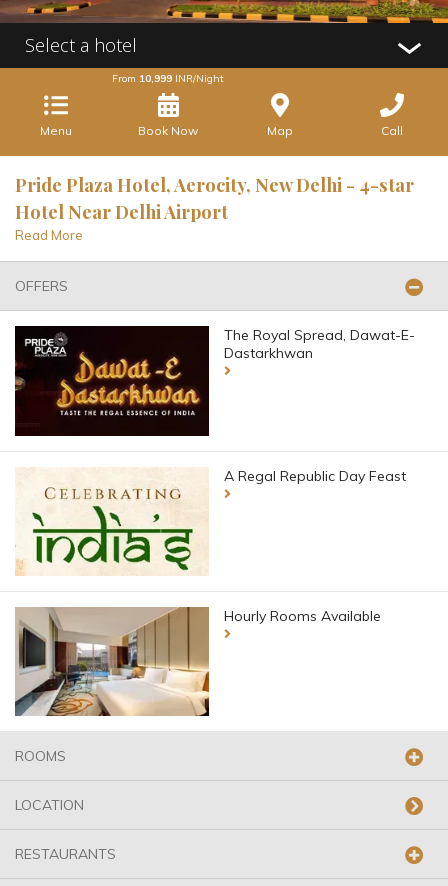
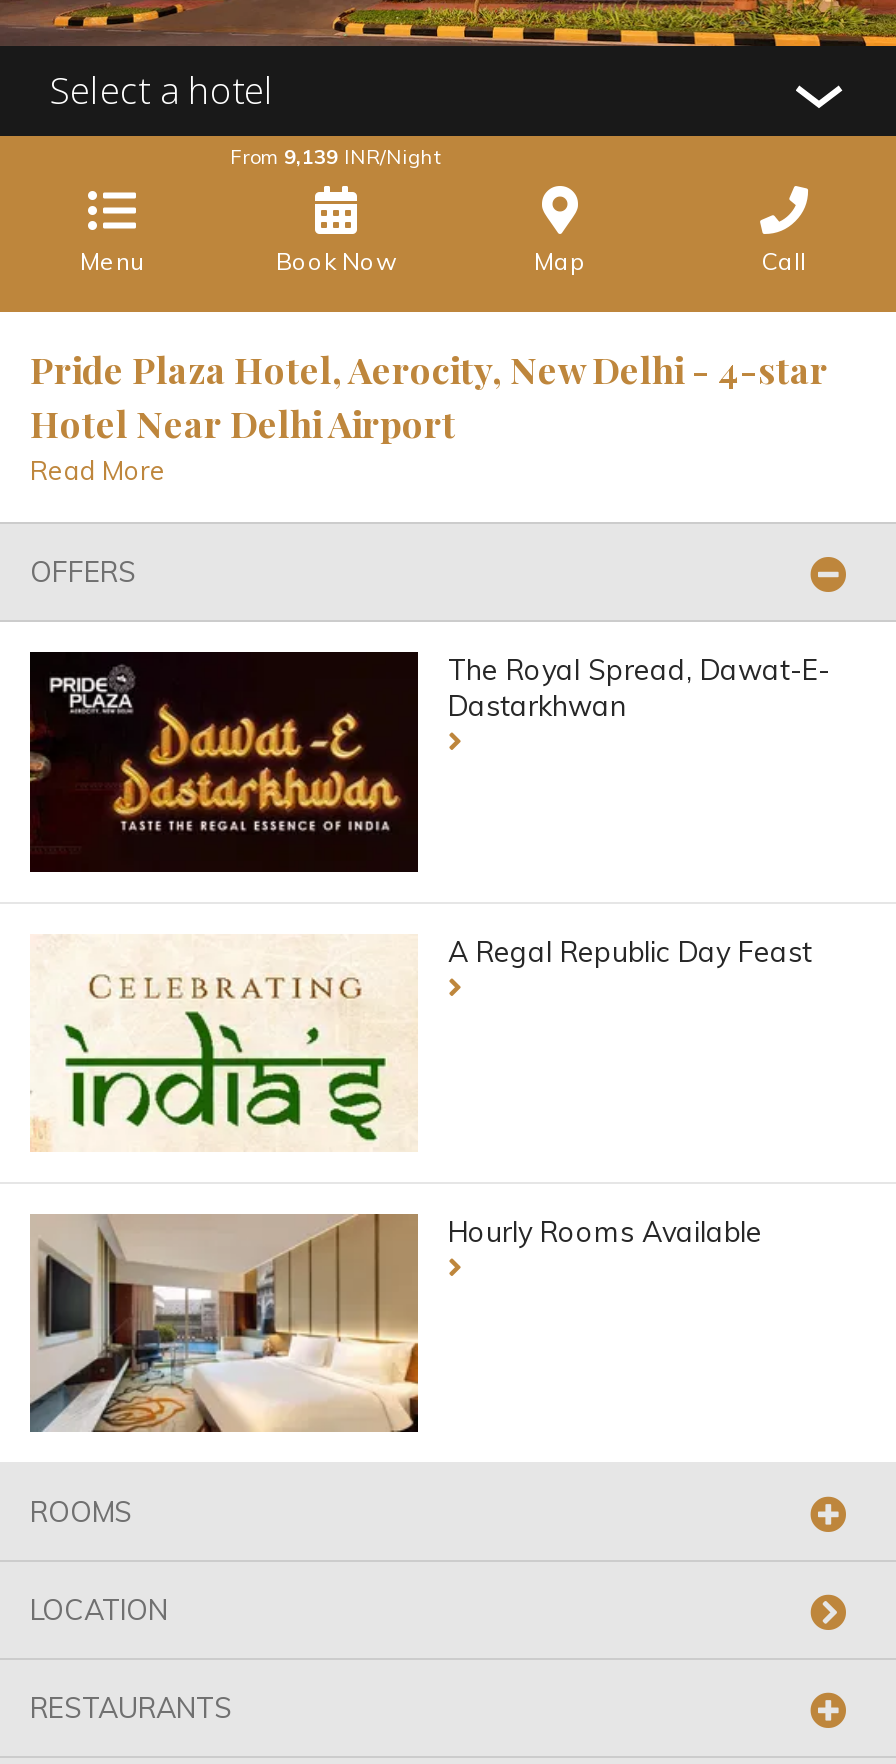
[112,72,224,85] From 10,999 INR/Night -> [230,145,442,171] From 9,139 INR/Night

